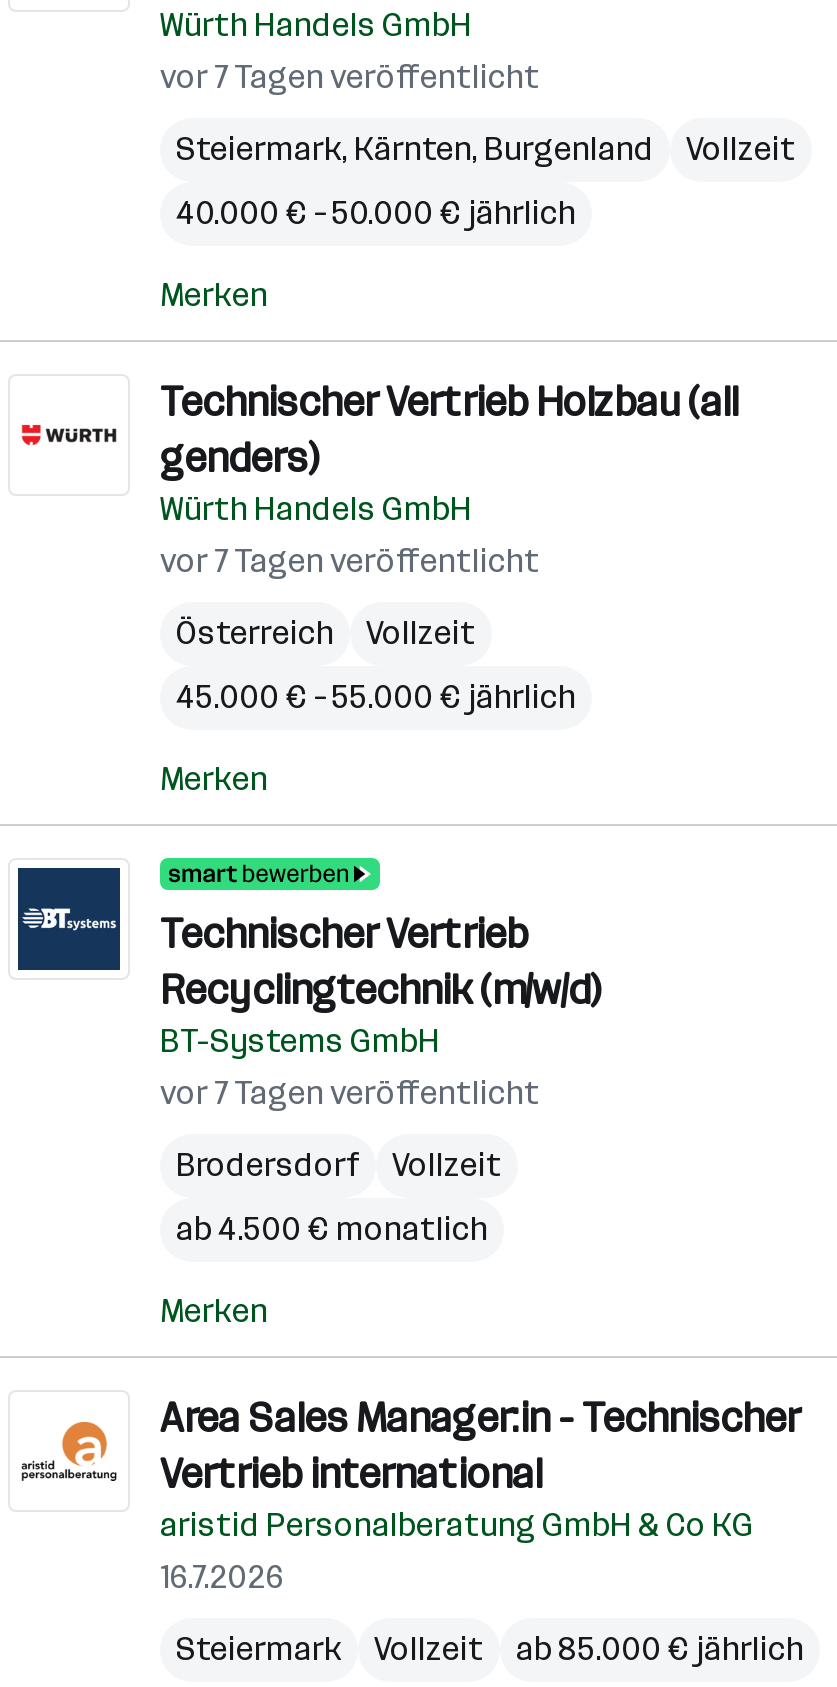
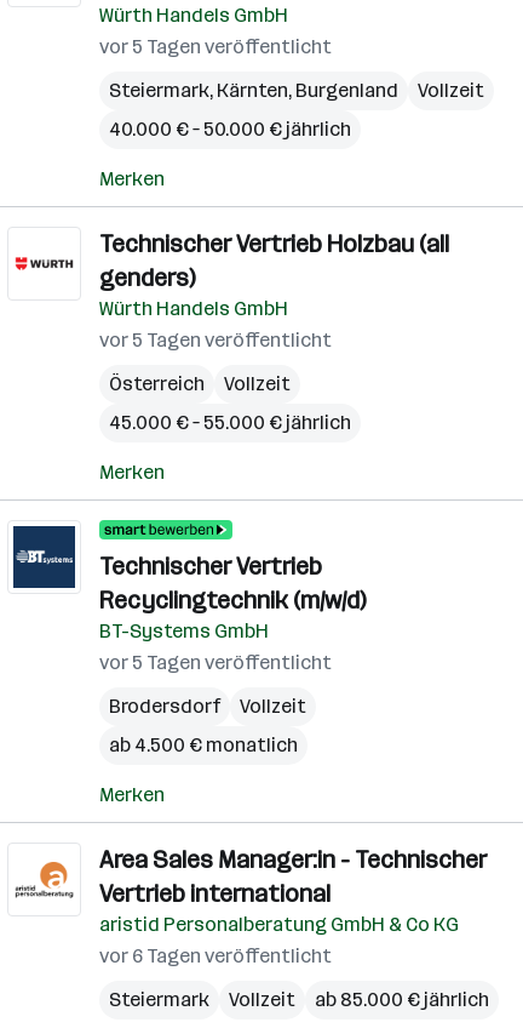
[160,58,540,96] vor 7 Tagen veröffentlicht -> [99,35,332,58] vor 5 Tagen veröffentlicht
[160,542,540,580] vor 7 Tagen veröffentlicht -> [99,329,332,352] vor 5 Tagen veröffentlicht
[160,1074,540,1112] vor 7 Tagen veröffentlicht -> [99,651,332,674] vor 5 Tagen veröffentlicht
[160,1558,284,1596] 16.7.2026 -> [99,944,332,967] vor 6 Tagen veröffentlicht

